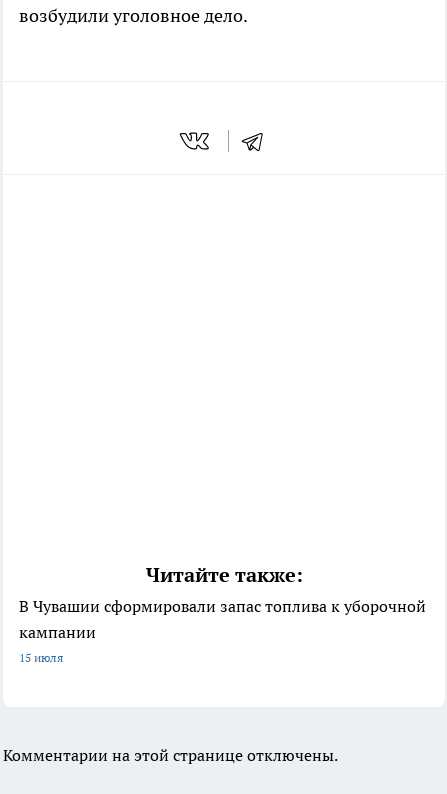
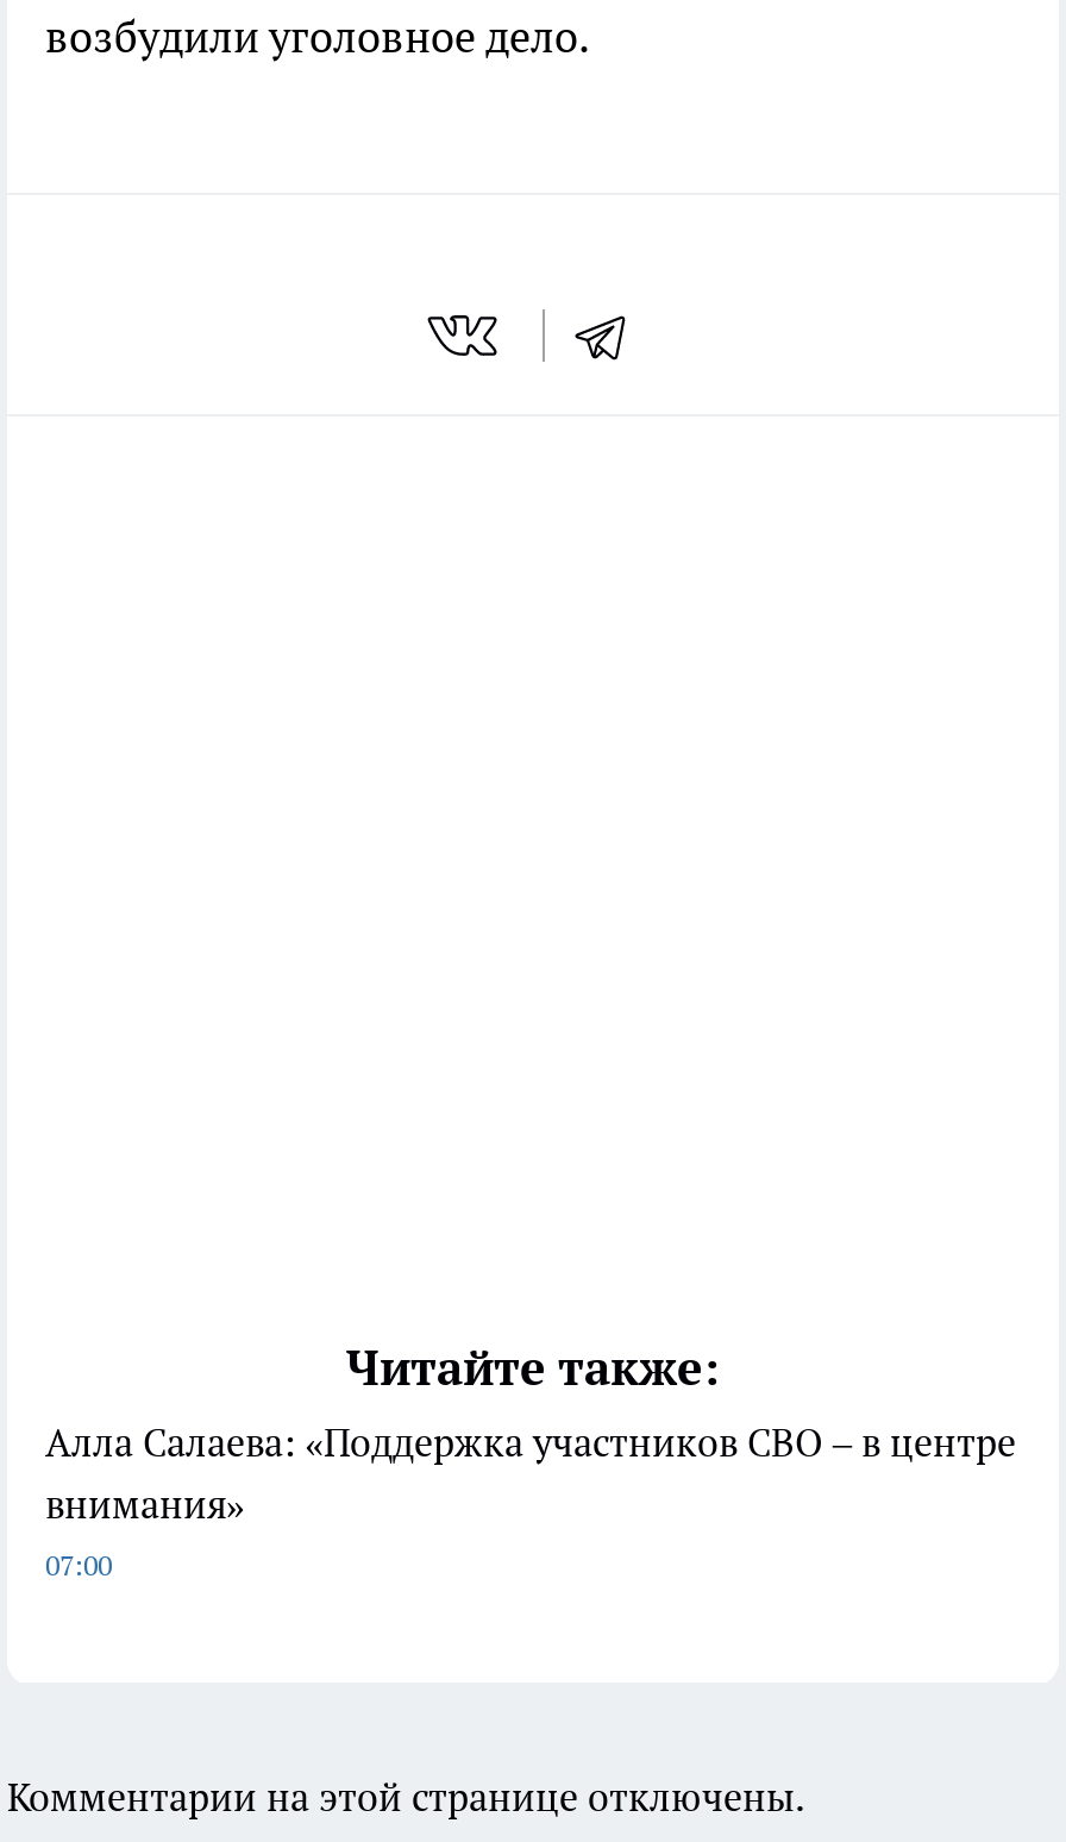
[19,596,426,665] В Чувашии сформировали запас топлива к уборочной | кампании | 15 июля -> [45,1418,1016,1582] Алла Салаева: «Поддержка участников СВО – в центре | внимания» | 07:00

